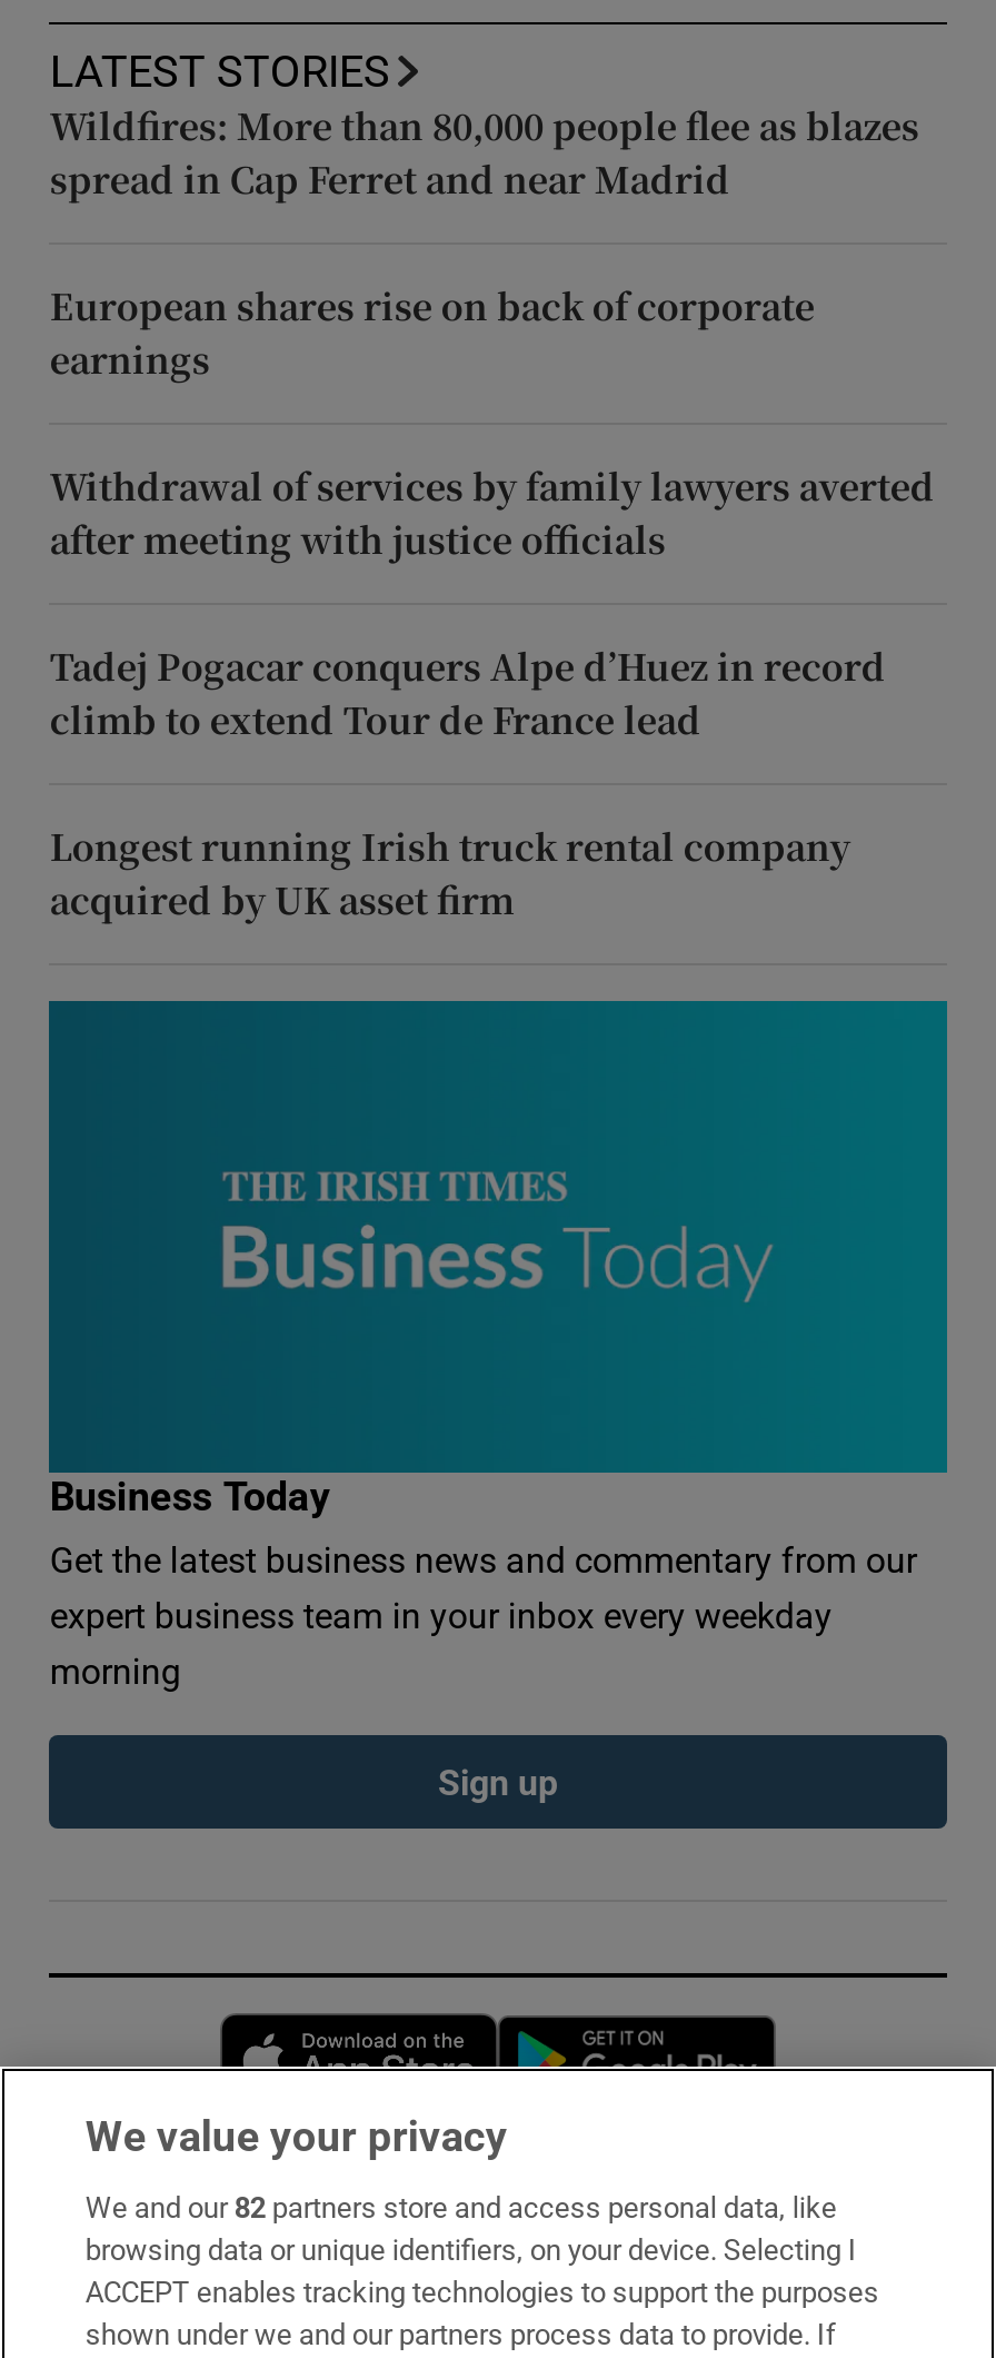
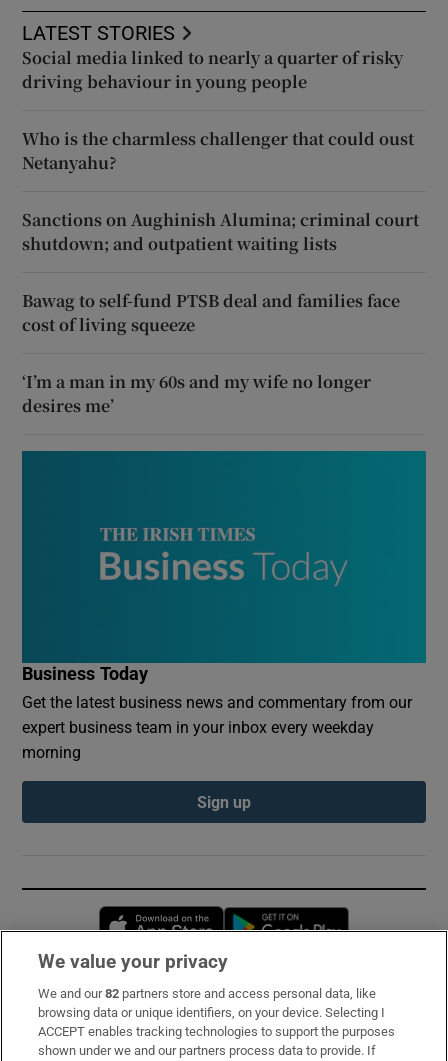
[50,101,919,206] Wildfires: More than 80,000 people flee as blazes | spread in Cap Ferret and near Madrid -> [22,46,403,93] Social media linked to nearly a quarter of risky | driving behaviour in young people
[50,281,815,386] European shares rise on back of corporate | earnings -> [22,127,414,174] Who is the charmless challenger that could oust | Netanyahu?
[50,462,935,566] Withdrawal of services by family lawyers averted | after meeting with justice officials -> [22,208,419,255] Sanctions on Aughinish Alumina; criminal court | shutdown; and outpatient waiting lists
[50,642,886,746] Tadej Pogacar conquers Alpe d’Huez in record | climb to extend Tour de France lead -> [22,289,400,336] Bawag to self-fund PTSB deal and families face | cost of living squeeze
[50,822,850,927] Longest running Irish truck rental company | acquired by UK asset firm -> [22,370,371,417] ‘I’m a man in my 60s and my wife no longer | desires me’

